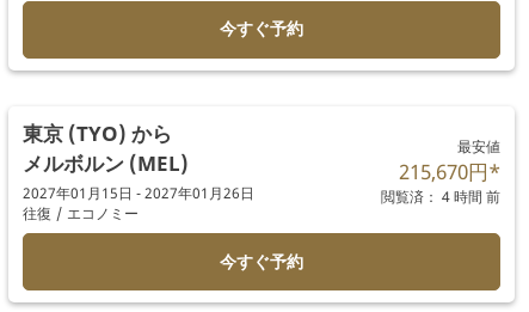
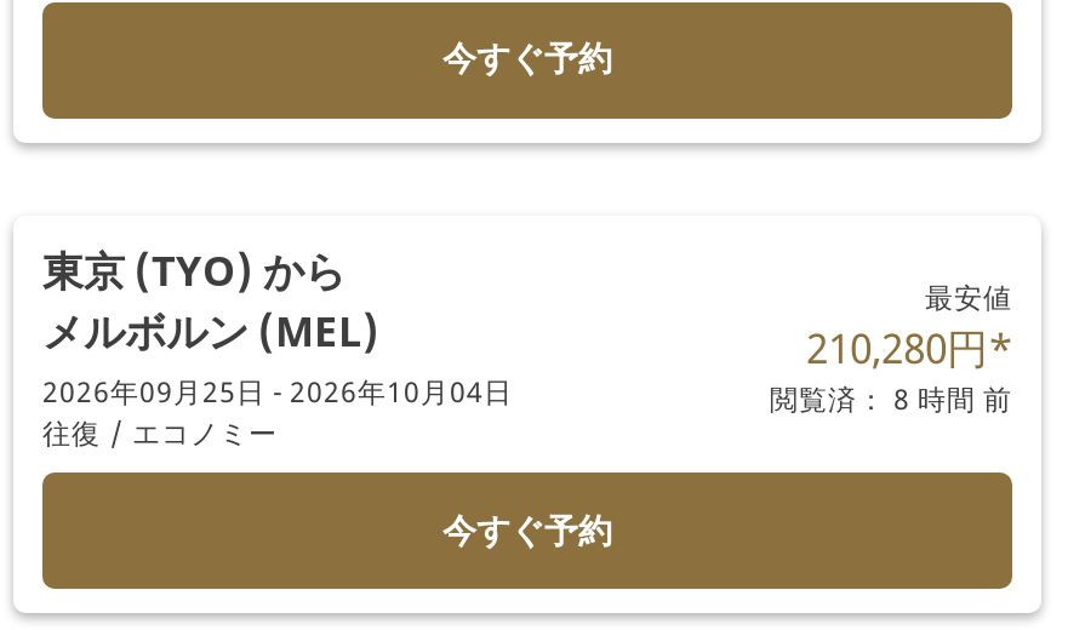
[399,157,500,185] 215,670円* -> [806,319,1012,375] 210,280円*
[23,183,254,202] 2027年01月15日 - 2027年01月26日 -> [42,371,513,410] 2026年09月25日 - 2026年10月04日
[381,186,500,205] 閲覧済： 4 時間 前 -> [770,377,1012,416] 閲覧済： 8 時間 前

